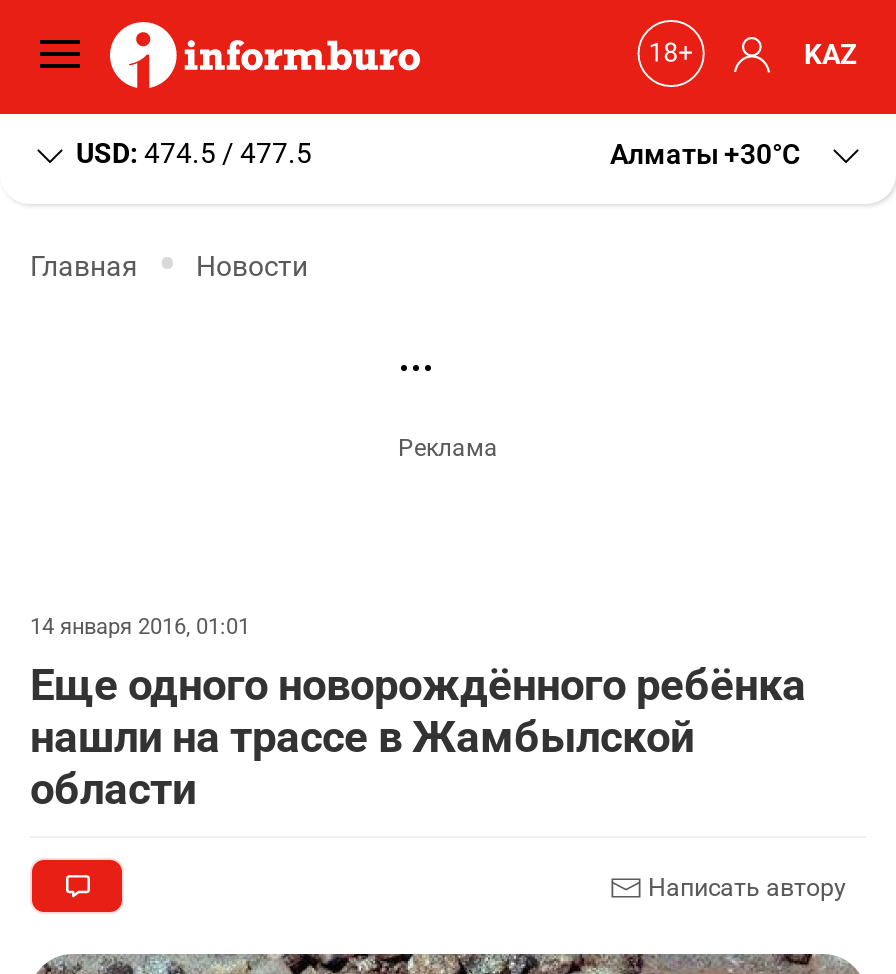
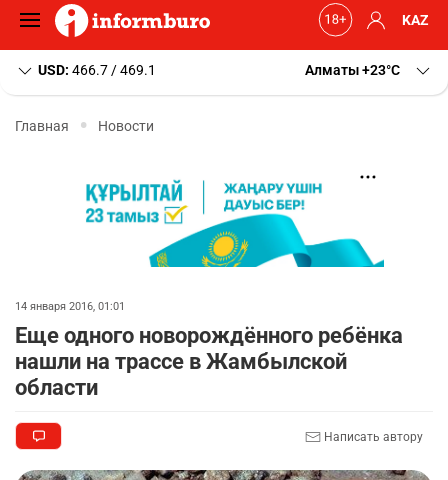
[76,138,312,170] USD: 474.5 / 477.5 -> [38,62,156,78] USD: 466.7 / 469.1
[610,138,800,170] Алматы +30 C -> [305,62,400,78] Алматы +23 C
none -> [85,175,385,268] [image]

